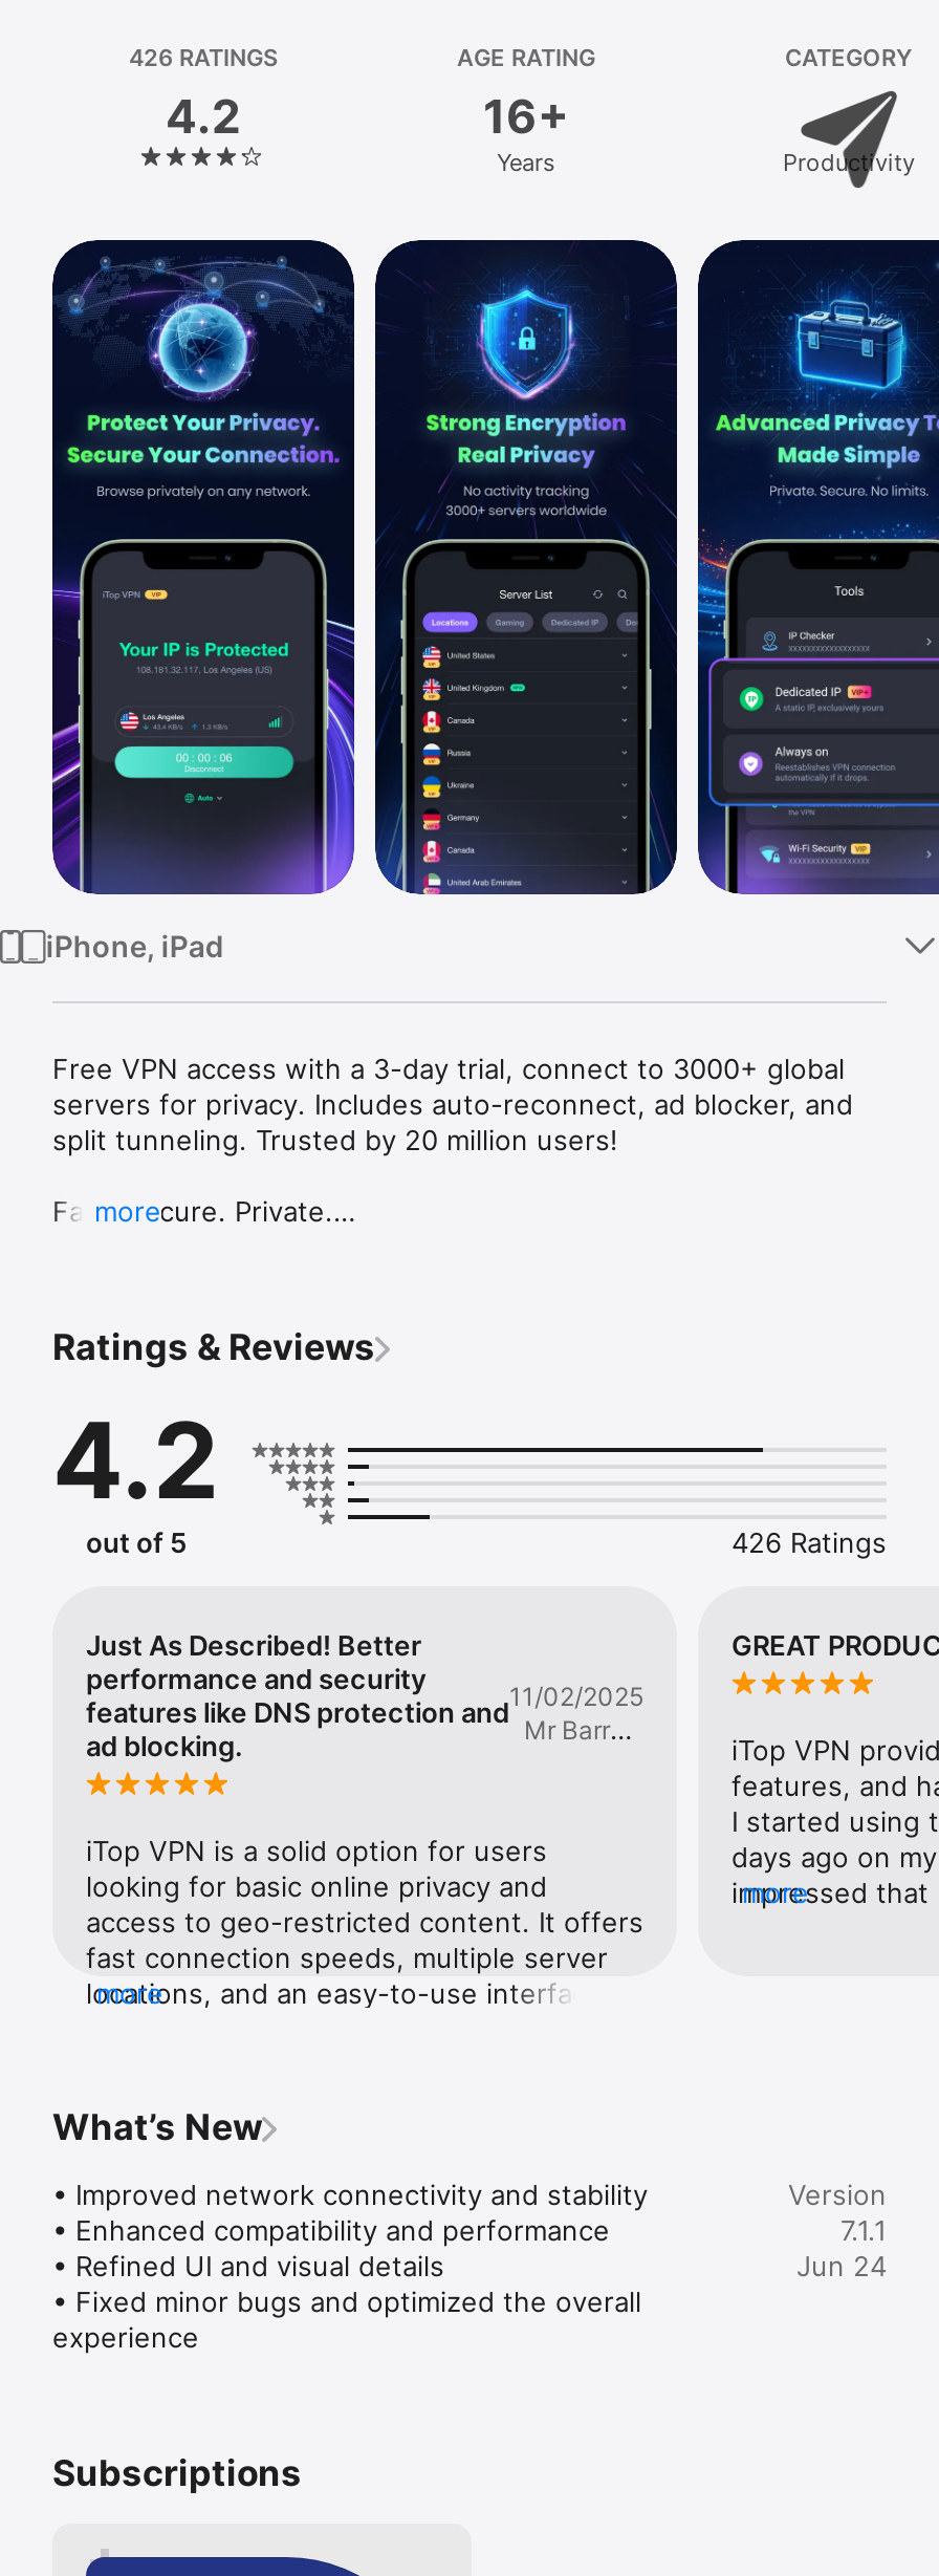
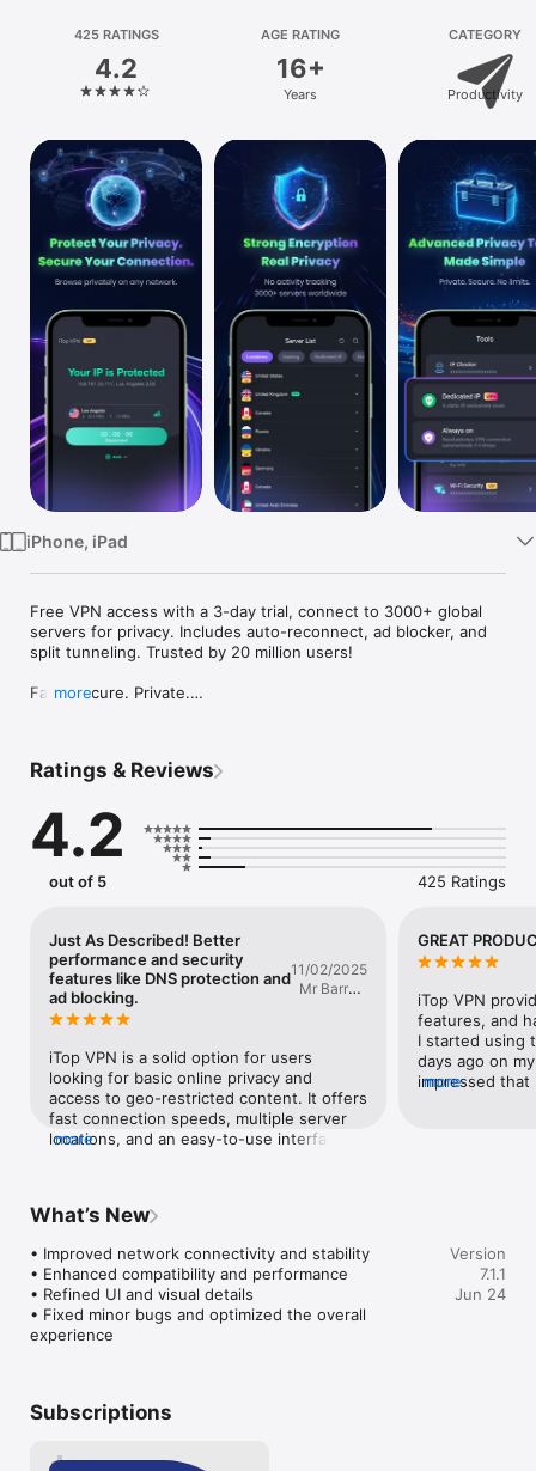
[129,43,278,72] 426 RATINGS -> [74,26,159,43] 425 RATINGS
[731,1525,887,1559] 426 Ratings -> [418,872,506,891] 425 Ratings

